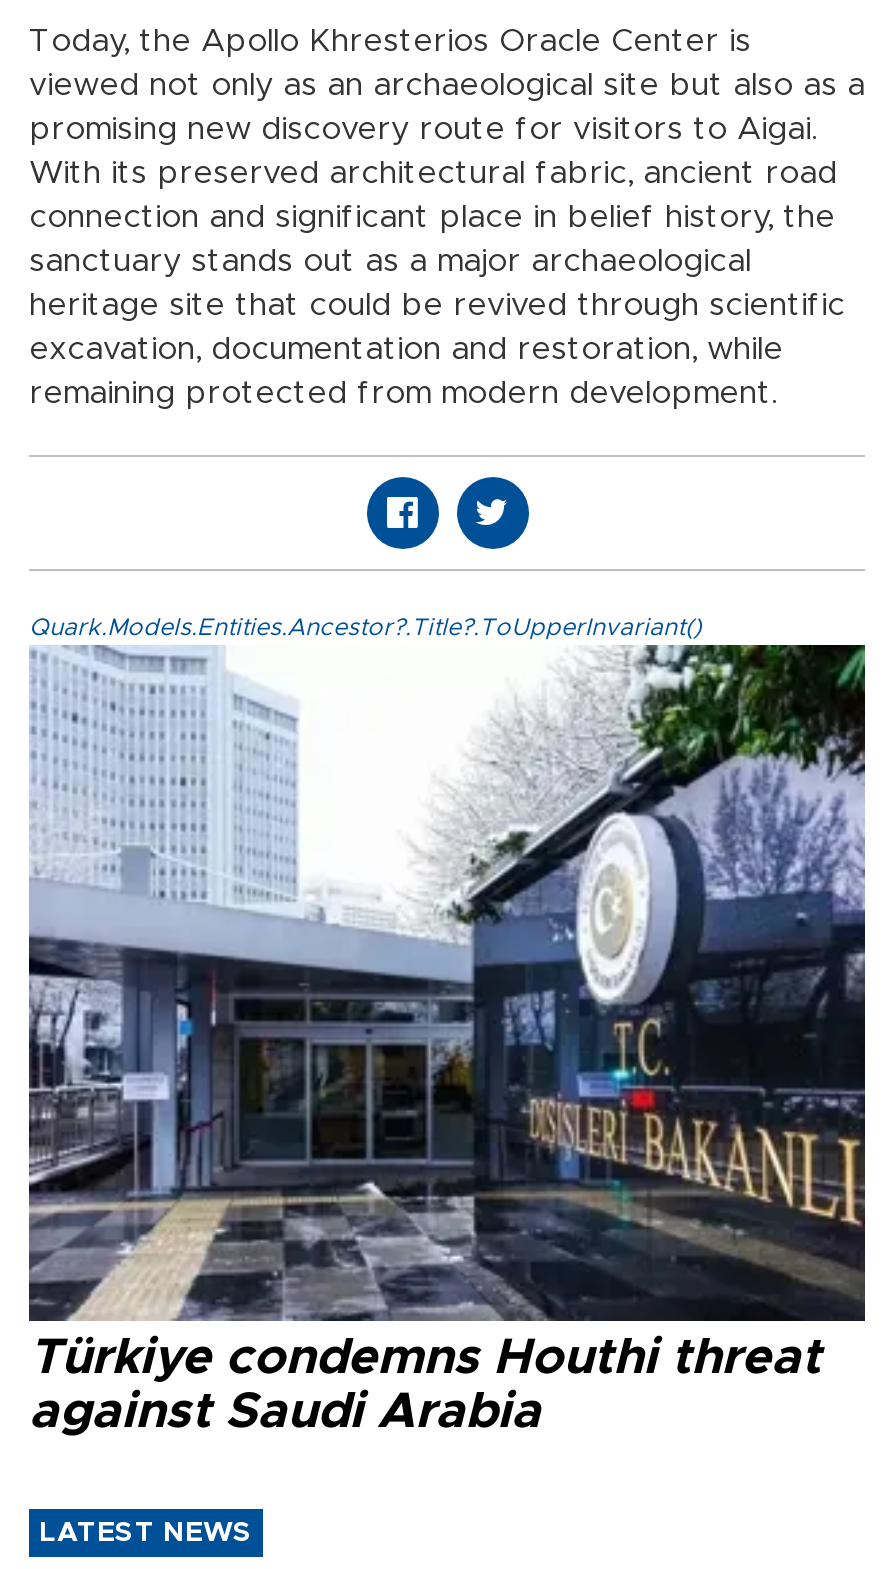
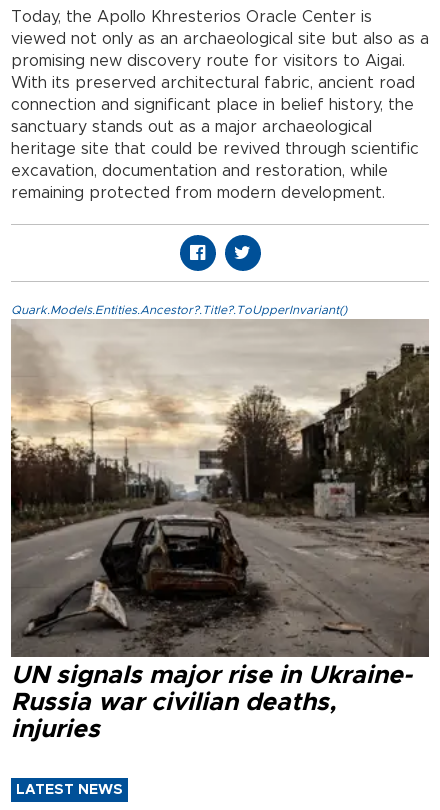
[27,645,867,1436] [image] | Türkiye condemns Houthi threat | against Saudi Arabia -> [10,319,430,741] [image] | UN signals major rise in Ukraine- | Russia war civilian deaths, | injuries

